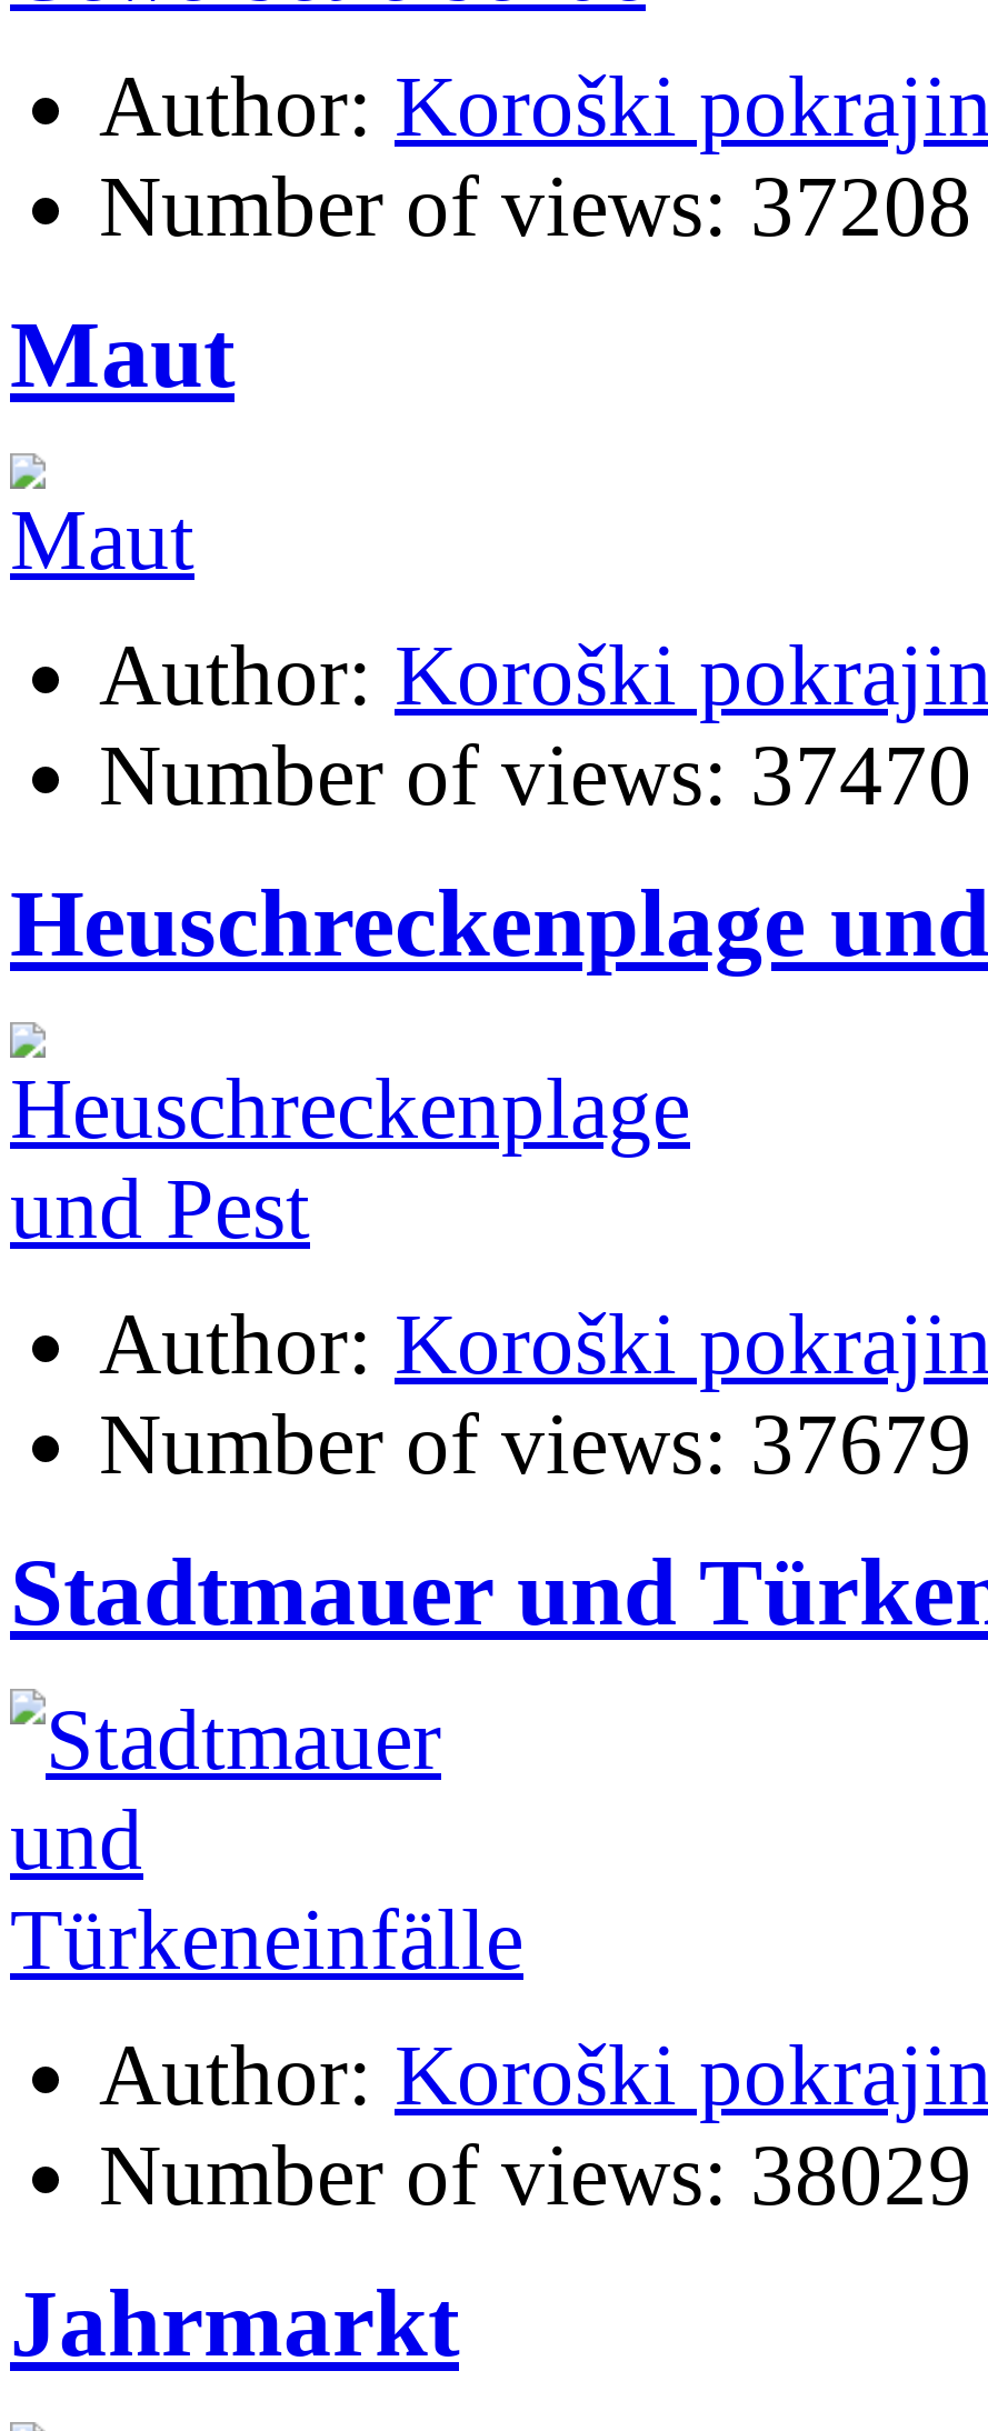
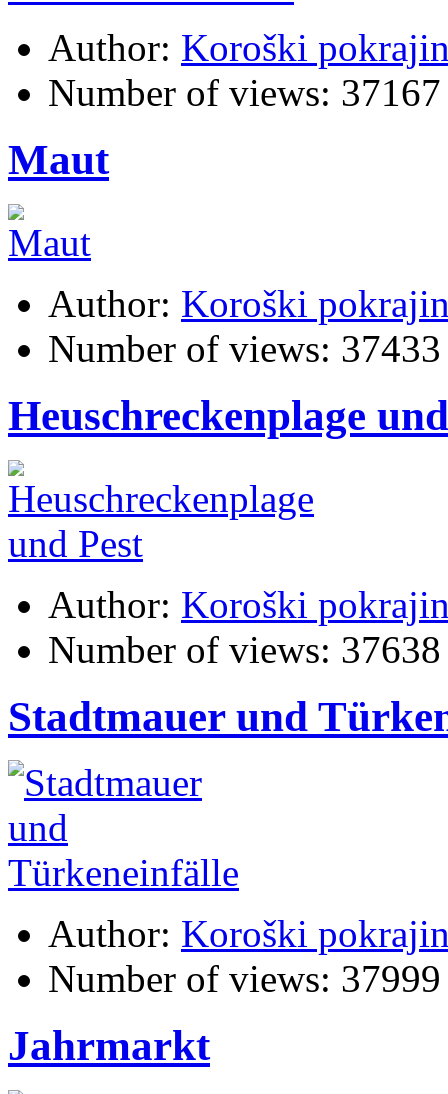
[99,158,972,253] Number of views: 37208 -> [48,71,441,114] Number of views: 37167
[99,726,972,822] Number of views: 37470 -> [48,327,441,370] Number of views: 37433
[99,1395,972,1490] Number of views: 37679 -> [48,628,441,671] Number of views: 37638
[99,2128,972,2223] Number of views: 38029 -> [48,957,441,1000] Number of views: 37999

